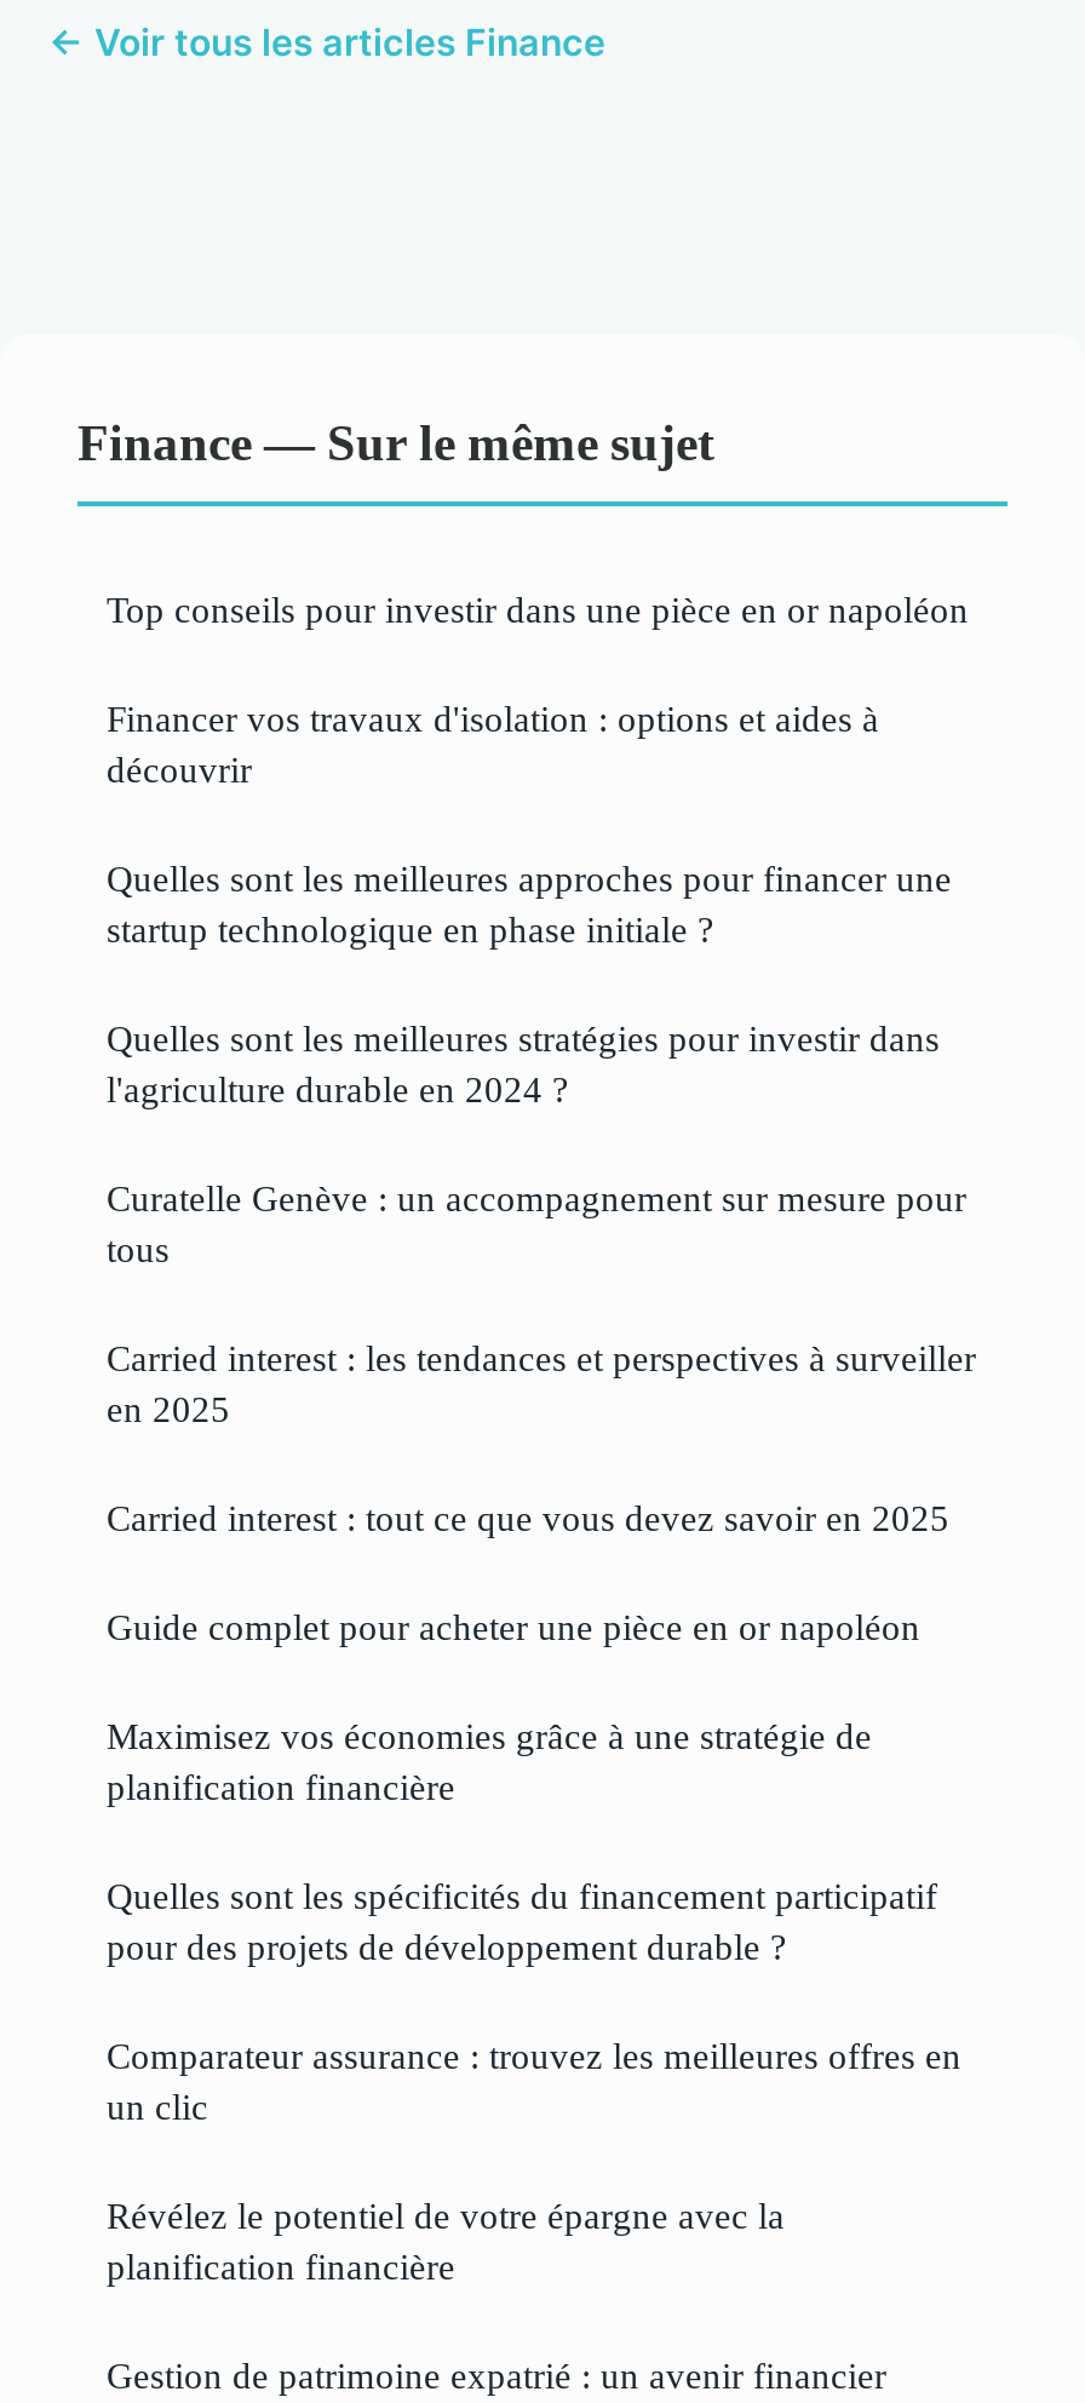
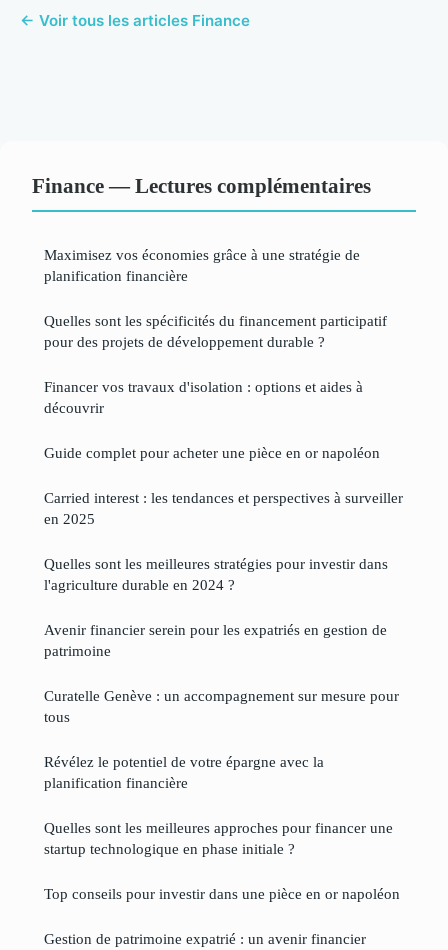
[77,415,949,1539] Finance — Sur le même sujet | Carried interest : tout ce que vous devez savoir en 2025 -> [32,174,371,197] Finance — Lectures complémentaires
moved [107,589,969,950] -> [44,819,400,902]: Quelles sont les meilleures approches pour financer une | startup technologique en phase initiale ? | Top conseils pour investir dans une pièce en or napoléon
moved [107,698,976,1648] -> [44,378,403,593]: Financer vos travaux d'isolation : options et aides à | découvrir | Guide complet pour acheter une pièce en or napoléon | Carried interest : les tendances et perspectives à surveiller | en 2025 | Quelles sont les meilleures stratégies pour investir dans | l'agriculture durable en 2024 ?
moved [107,1178,966,1270] -> [44,687,399,725]: Curatelle Genève : un accompagnement sur mesure pour | tous
moved [107,1716,937,1967] -> [44,246,387,350]: Maximisez vos économies grâce à une stratégie de | planification financière | Quelles sont les spécificités du financement participatif | pour des projets de développement durable ?
[107,2035,961,2127] Comparateur assurance : trouvez les meilleures offres en | un clic -> [44,621,387,659] Avenir financier serein pour les expatriés en gestion de | patrimoine
moved [107,2195,785,2287] -> [44,753,324,791]: Révélez le potentiel de votre épargne avec la | planification financière

